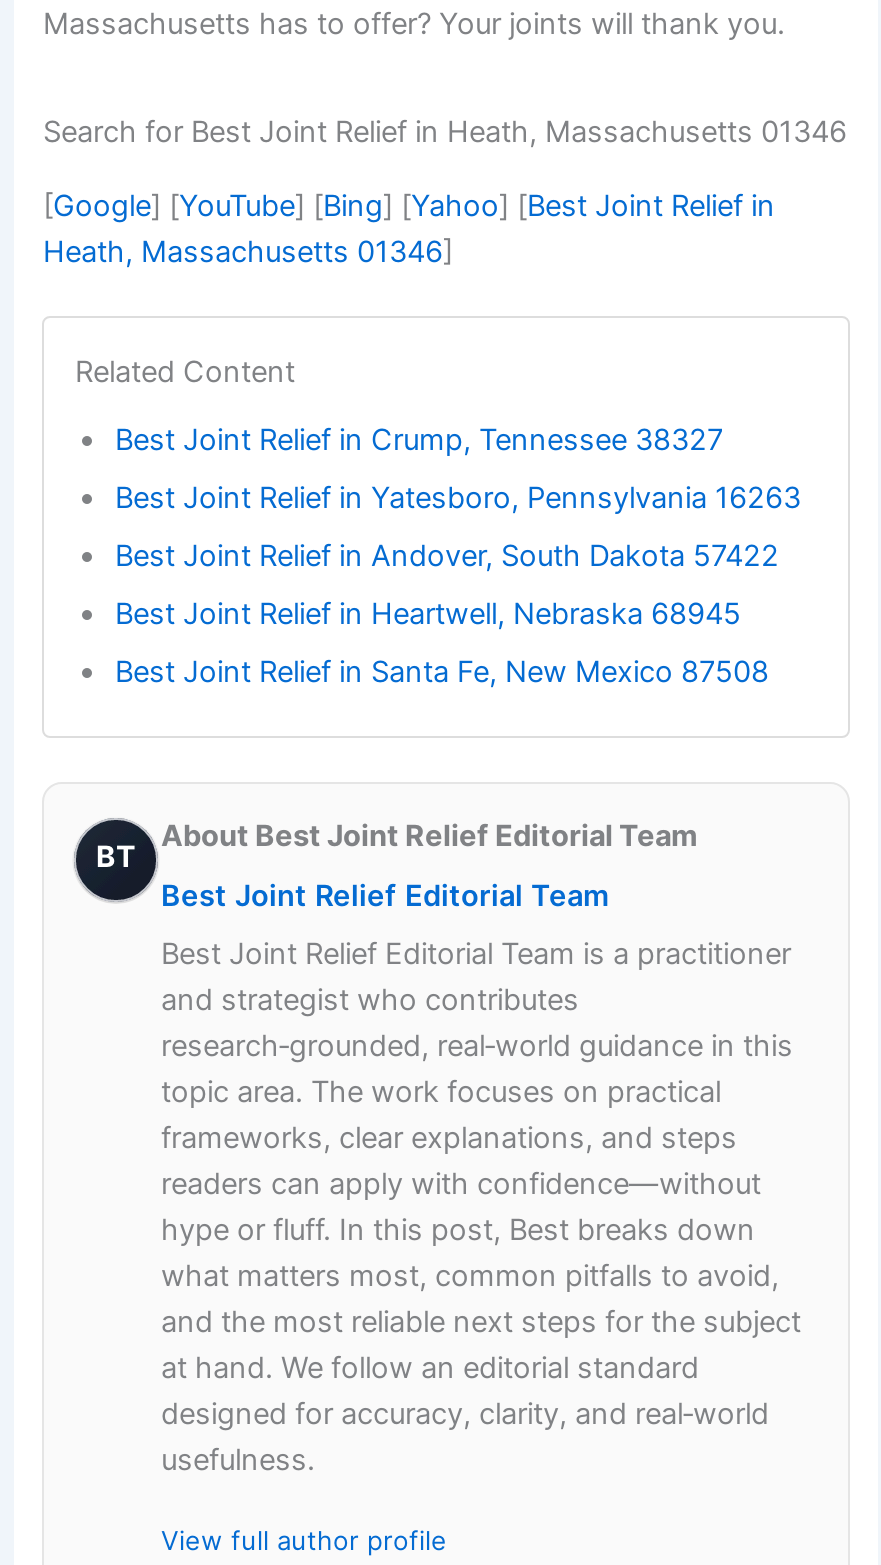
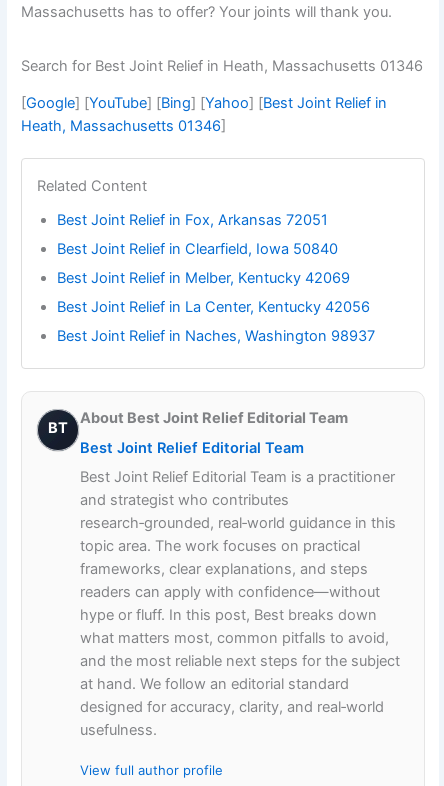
[115,422,723,458] Best Joint Relief in Crump, Tennessee 38327 -> [57,211,328,229] Best Joint Relief in Fox, Arkansas 72051
[115,480,801,516] Best Joint Relief in Yatesboro, Pennsylvania 16263 -> [57,240,338,258] Best Joint Relief in Clearfield, Iowa 50840
[115,538,779,574] Best Joint Relief in Andover, South Dakota 57422 -> [57,269,350,287] Best Joint Relief in Melber, Kentucky 42069
[115,596,741,632] Best Joint Relief in Heartwell, Nebraska 68945 -> [57,298,370,316] Best Joint Relief in La Center, Kentucky 42056
[115,654,769,690] Best Joint Relief in Santa Fe, New Mexico 87508 -> [57,327,375,345] Best Joint Relief in Naches, Washington 98937

